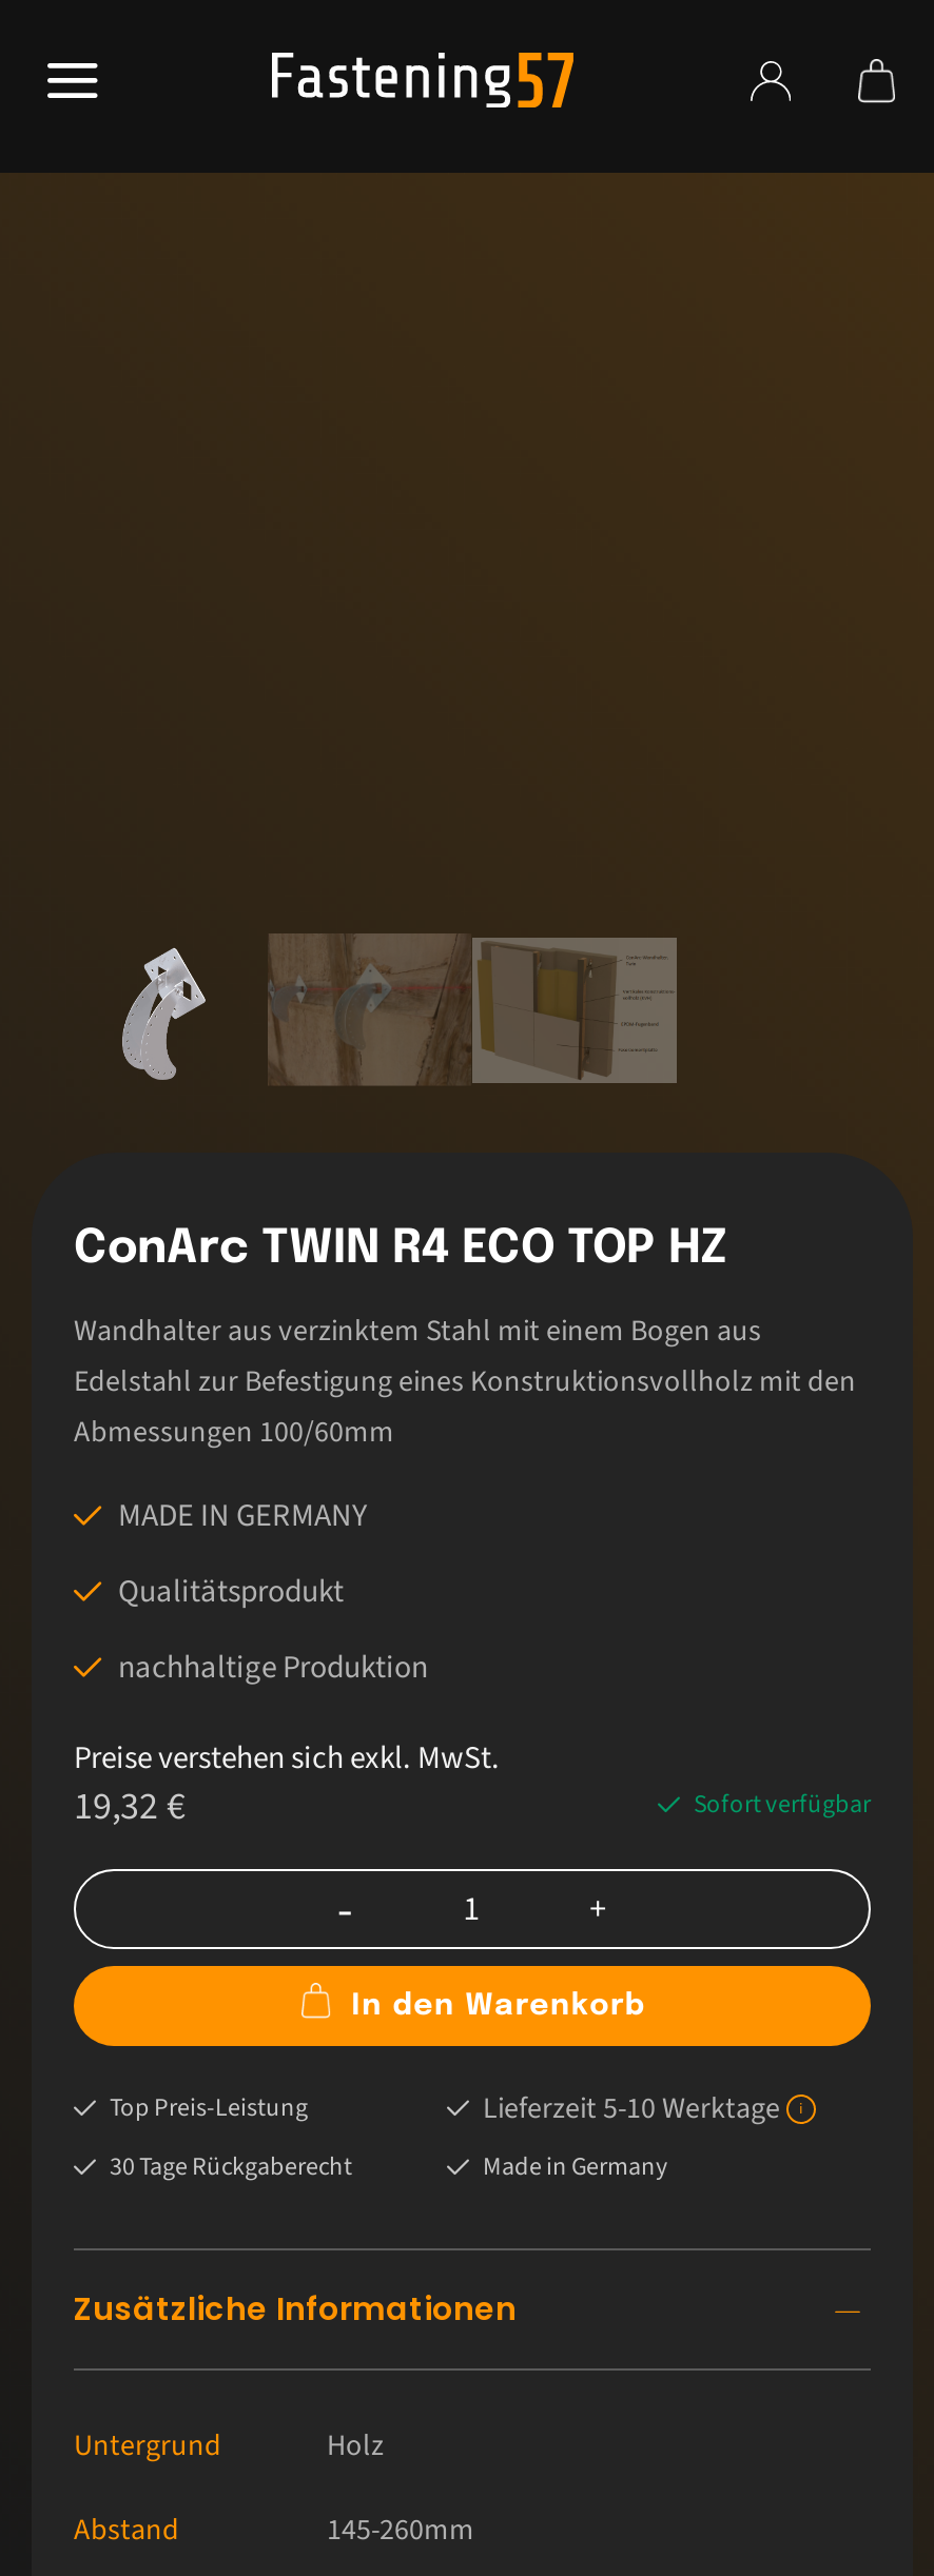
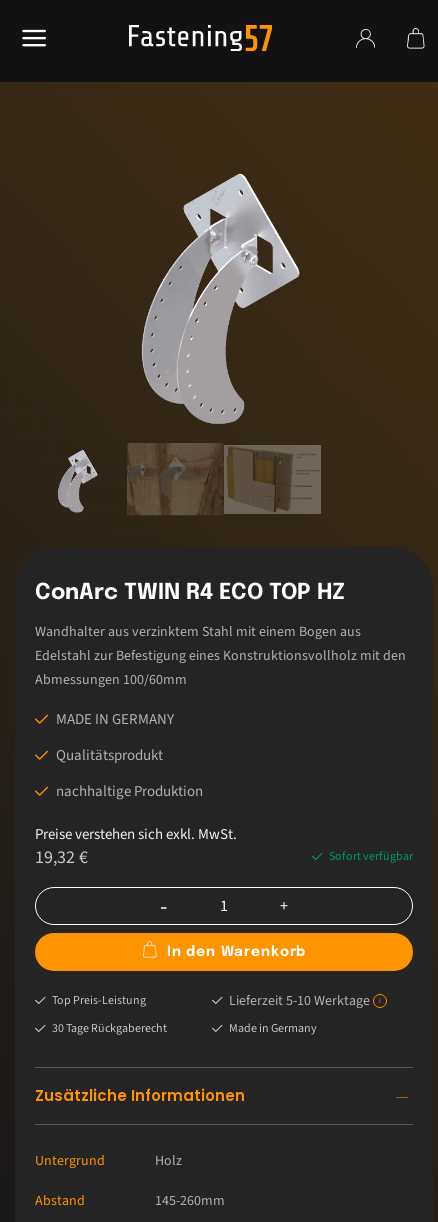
none -> [141,173,300,425] [image]

